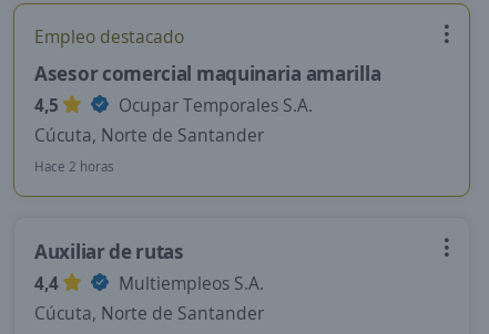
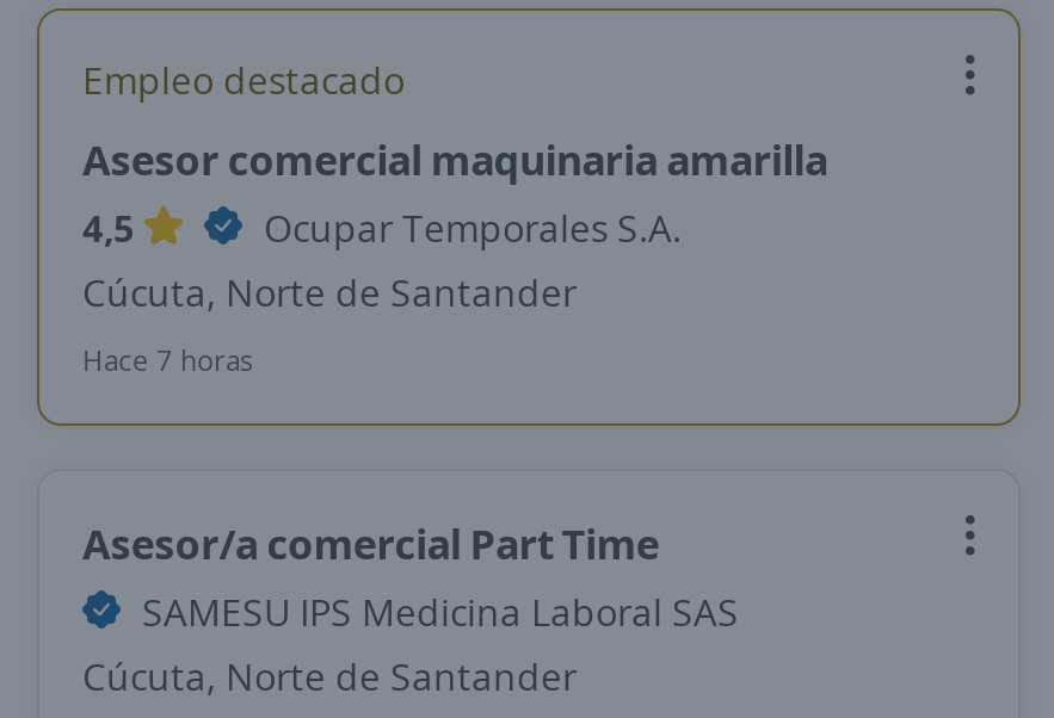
[34,157,114,176] Hace 2 horas -> [82,340,254,380] Hace 7 horas
[34,238,264,295] Auxiliar de rutas | 4,4 | Multiempleos S.A. -> [82,514,739,638] Asesor/a comercial Part Time | SAMESU IPS Medicina Laboral SAS

